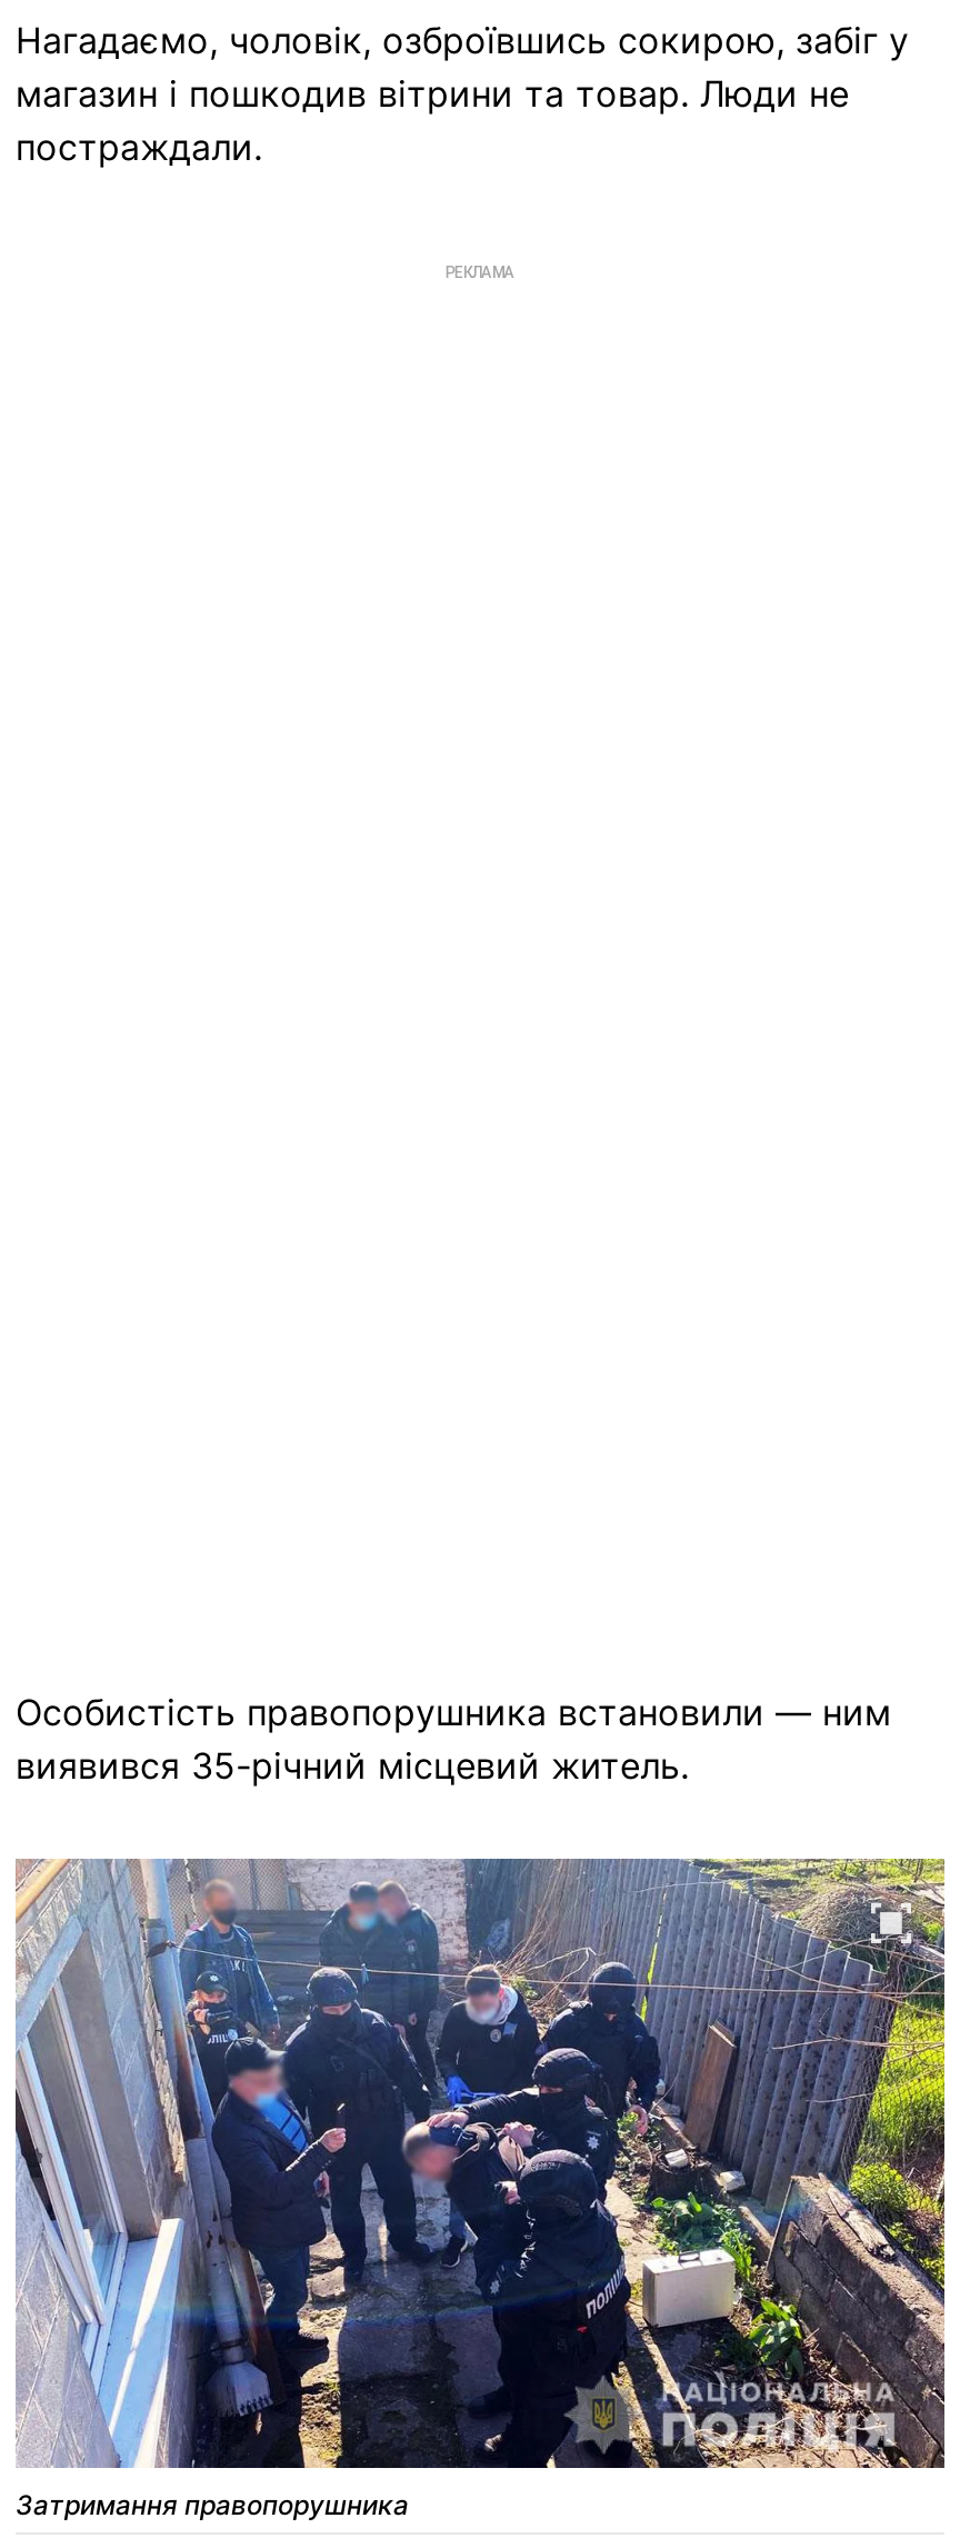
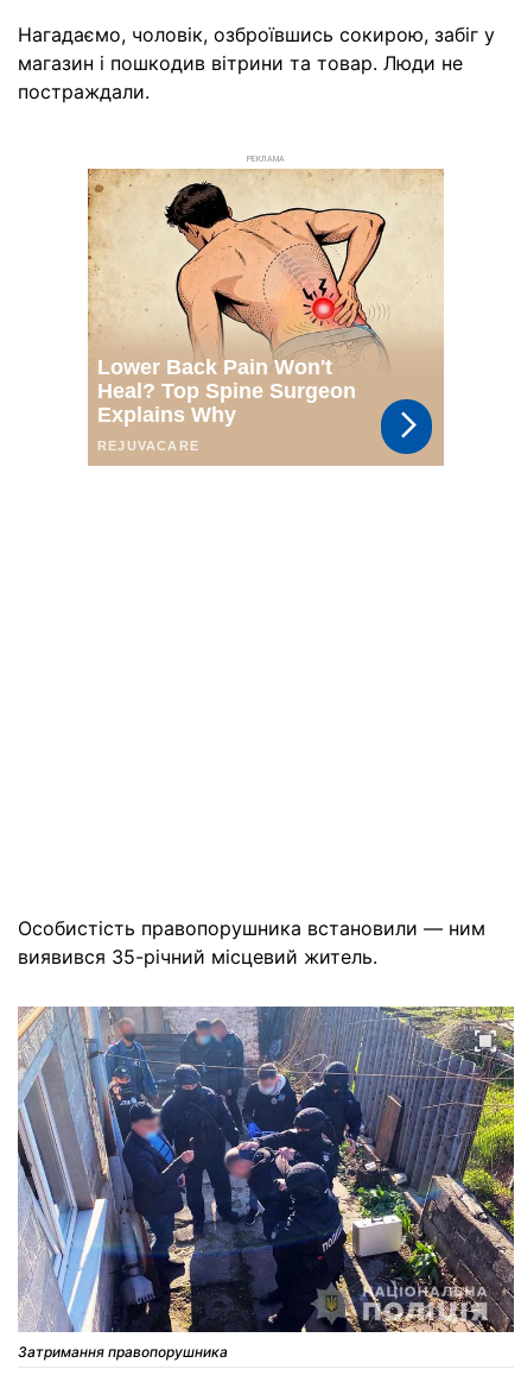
none -> [87,168,445,467] [image]

